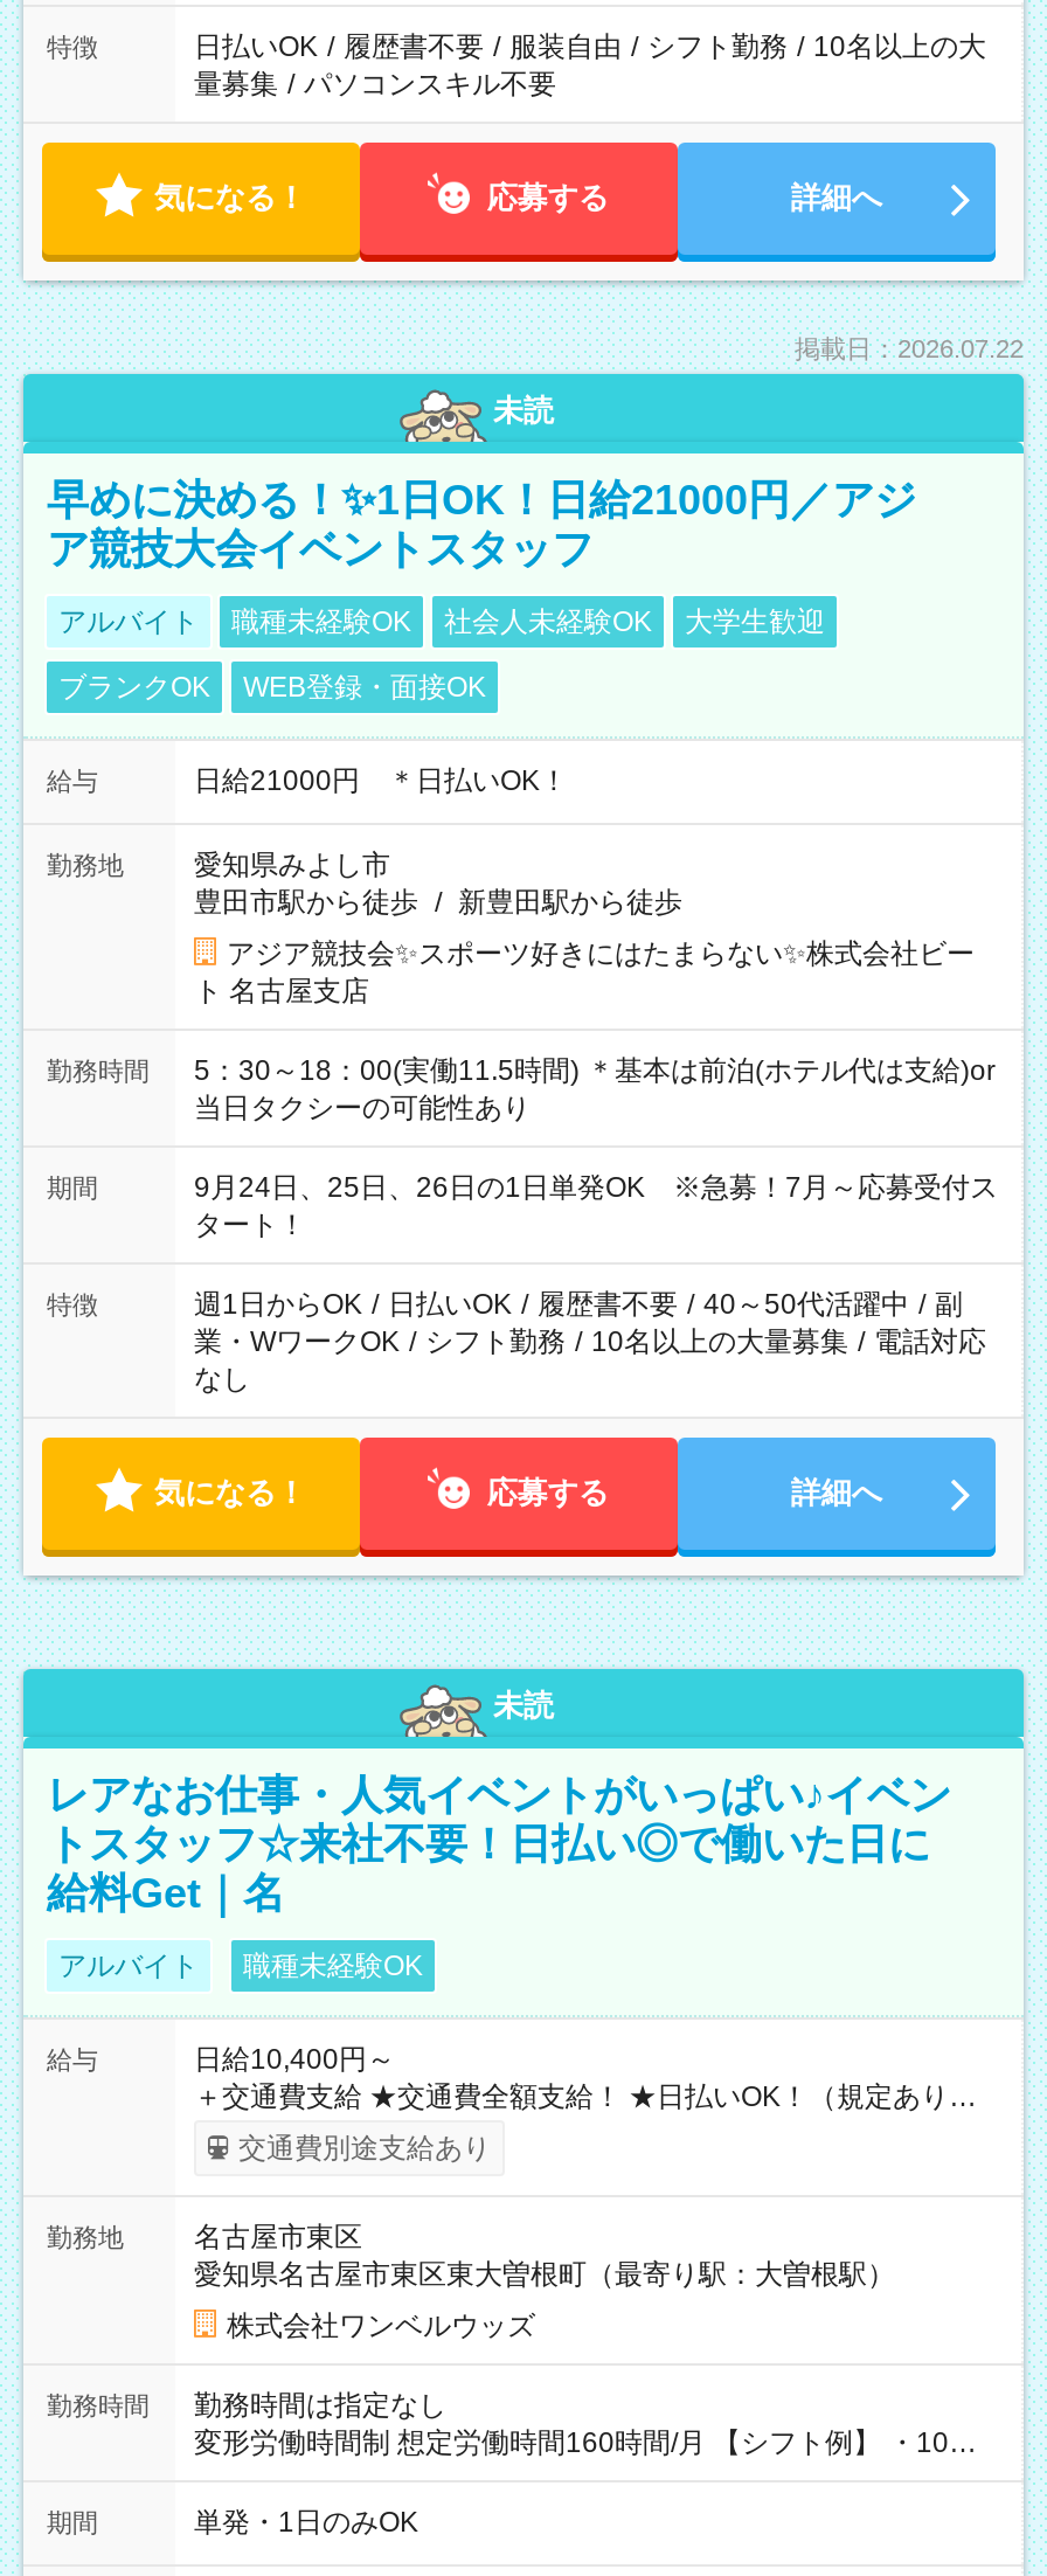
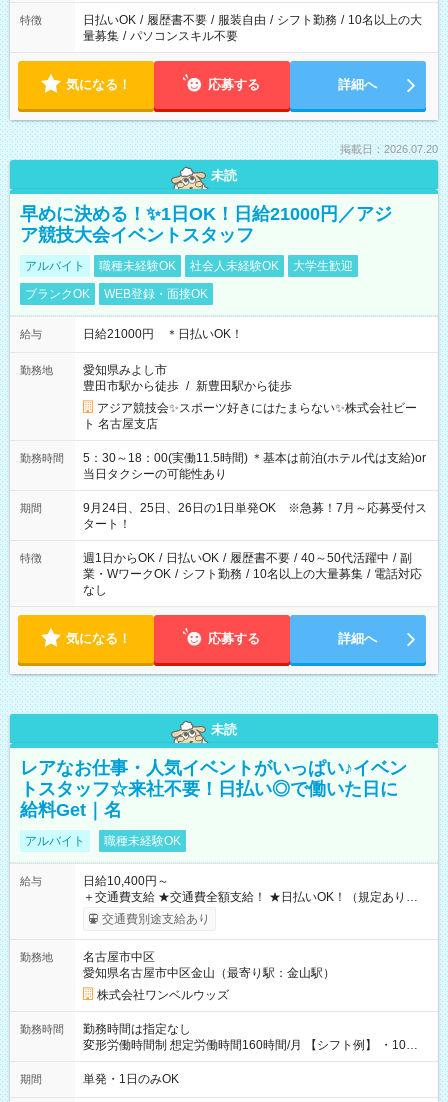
[795,334,1024,362] 掲載日：2026.07.22 -> [340,143,438,155] 掲載日：2026.07.20
[194,2221,895,2291] 名古屋市東区 | 愛知県名古屋市東区東大曽根町（最寄り駅：大曽根駅） -> [83,950,335,980] 名古屋市中区 | 愛知県名古屋市中区金山（最寄り駅：金山駅）

